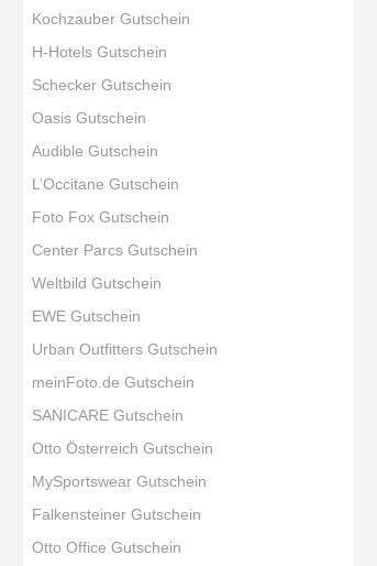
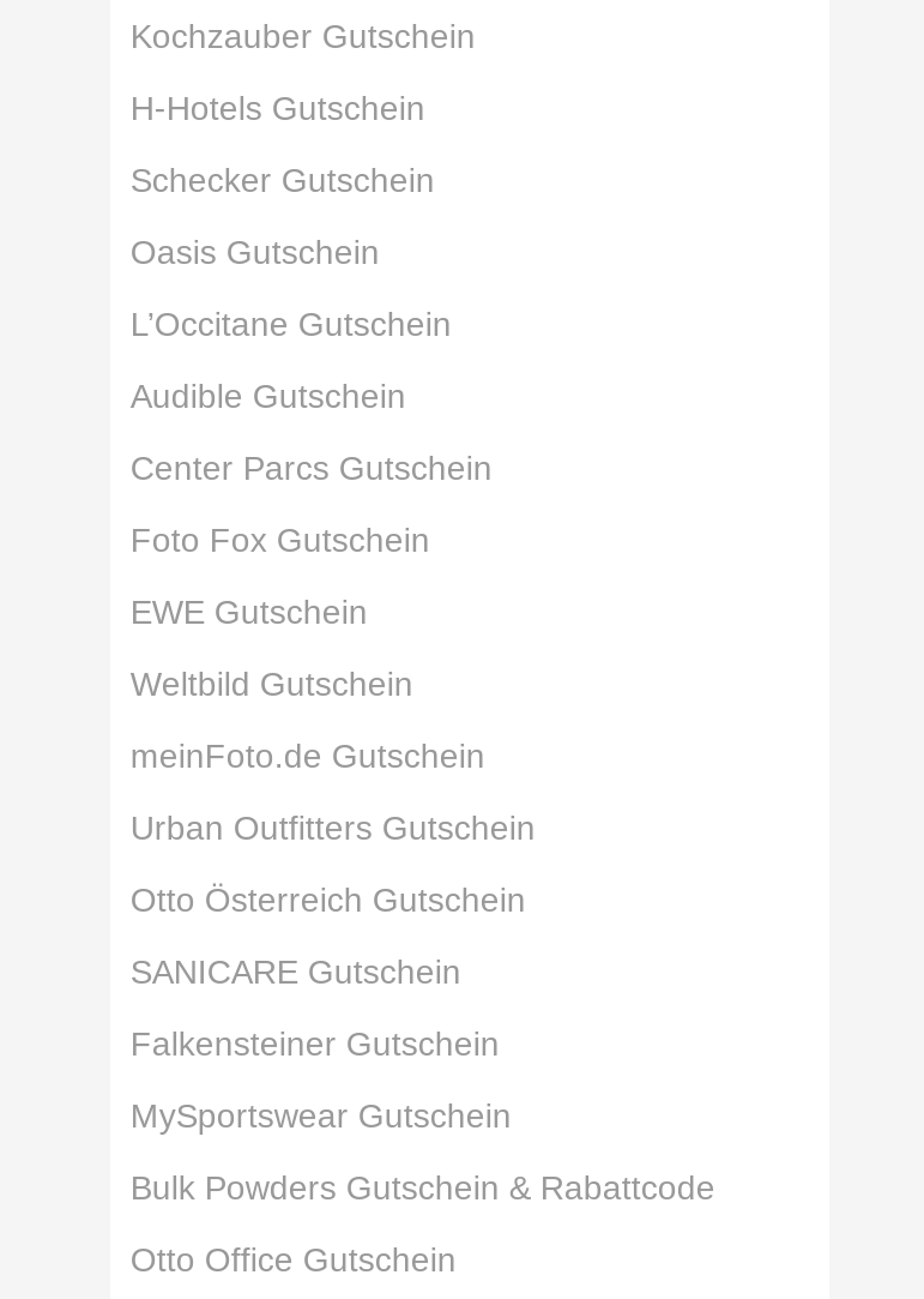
moved [32,175,180,193] -> [130,305,452,343]: L’Occitane Gutschein
moved [32,241,198,259] -> [130,449,492,487]: Center Parcs Gutschein
moved [32,307,141,325] -> [130,593,368,631]: EWE Gutschein
moved [32,373,195,391] -> [130,736,485,775]: meinFoto.de Gutschein
moved [32,439,214,457] -> [130,880,526,919]: Otto Österreich Gutschein
none -> [130,1168,715,1207] Bulk Powders Gutschein & Rabattcode
moved [32,505,202,523] -> [130,1024,500,1063]: Falkensteiner Gutschein

